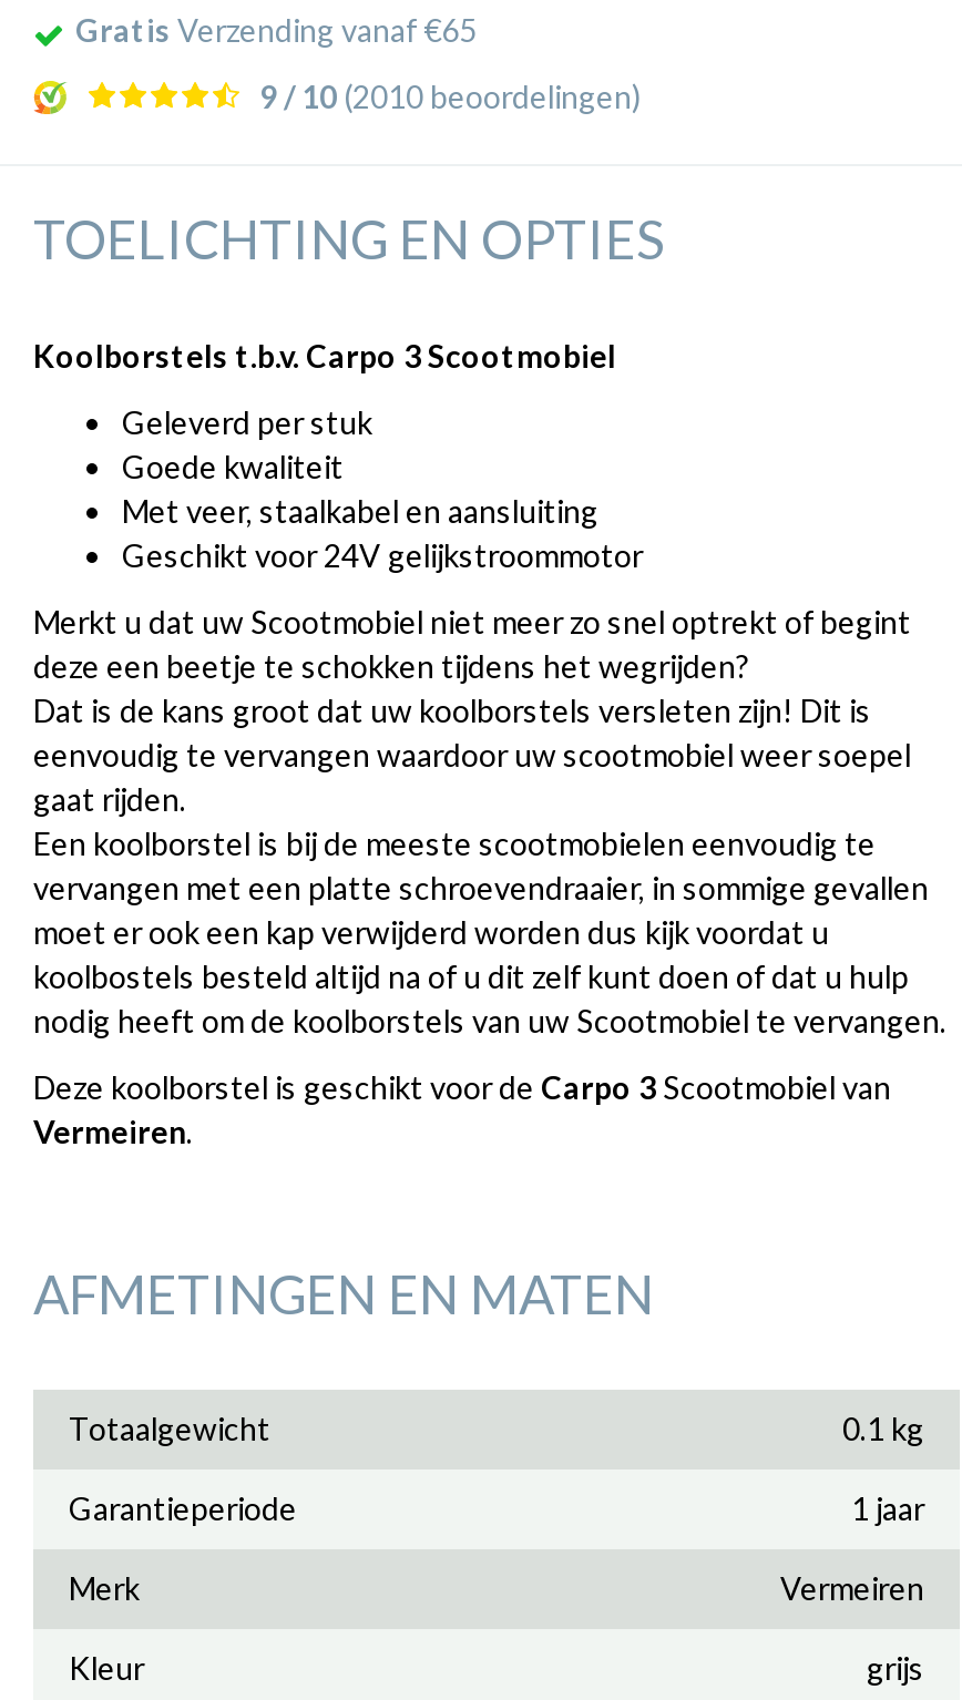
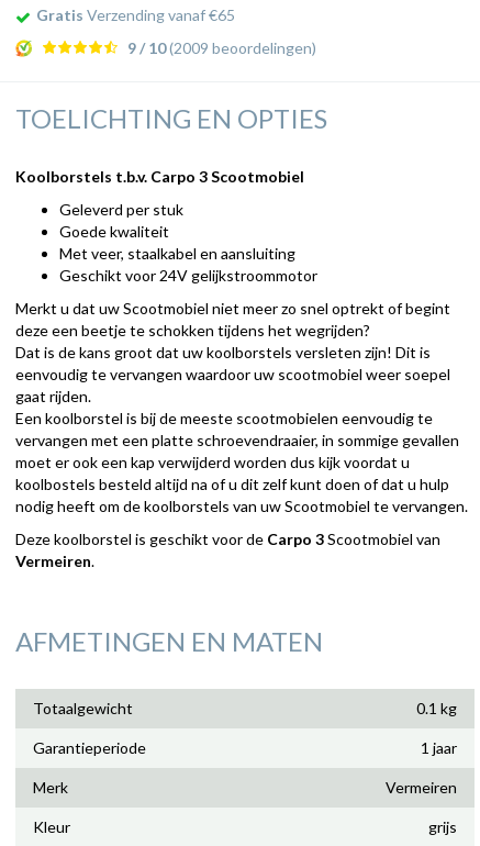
[259,77,641,114] 9 / 10 (2010 beoordelingen) -> [127,38,316,57] 9 / 10 (2009 beoordelingen)

